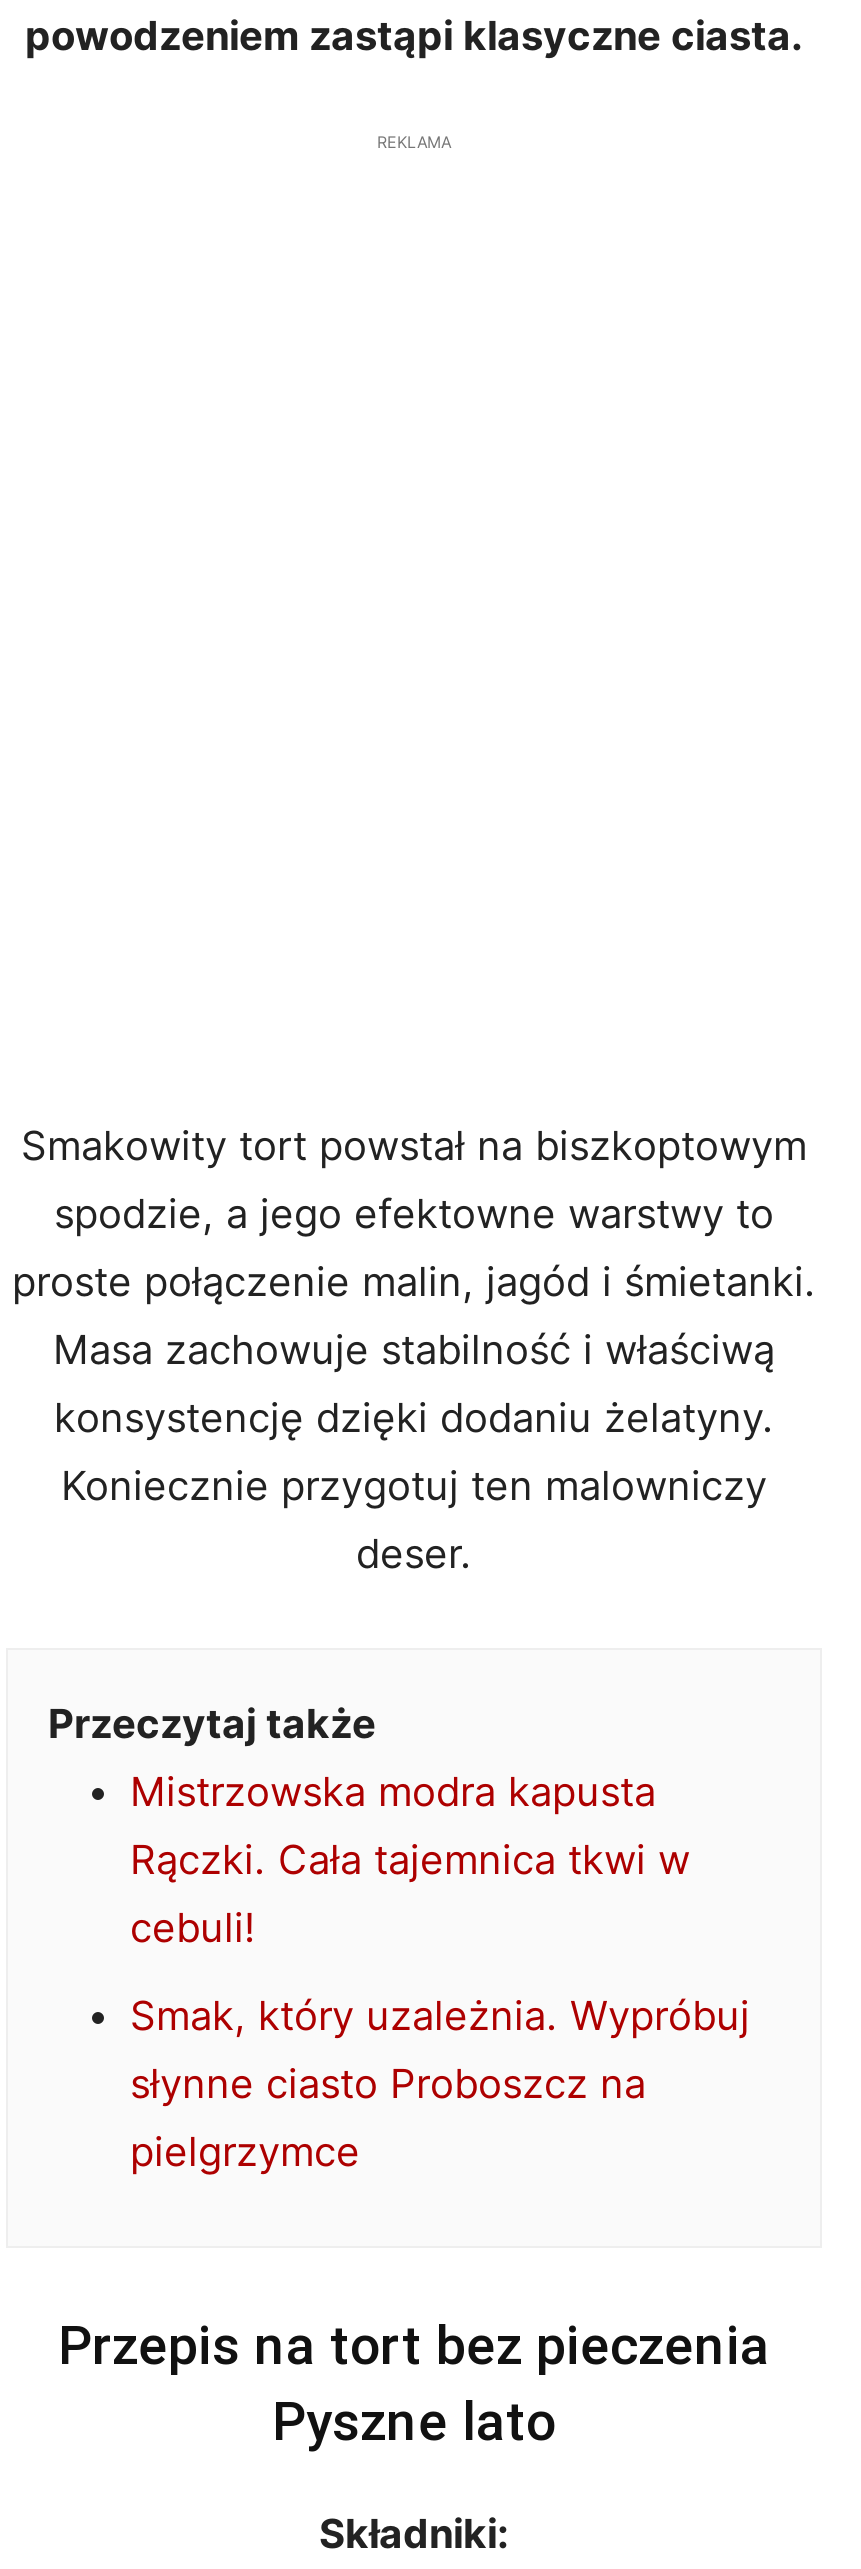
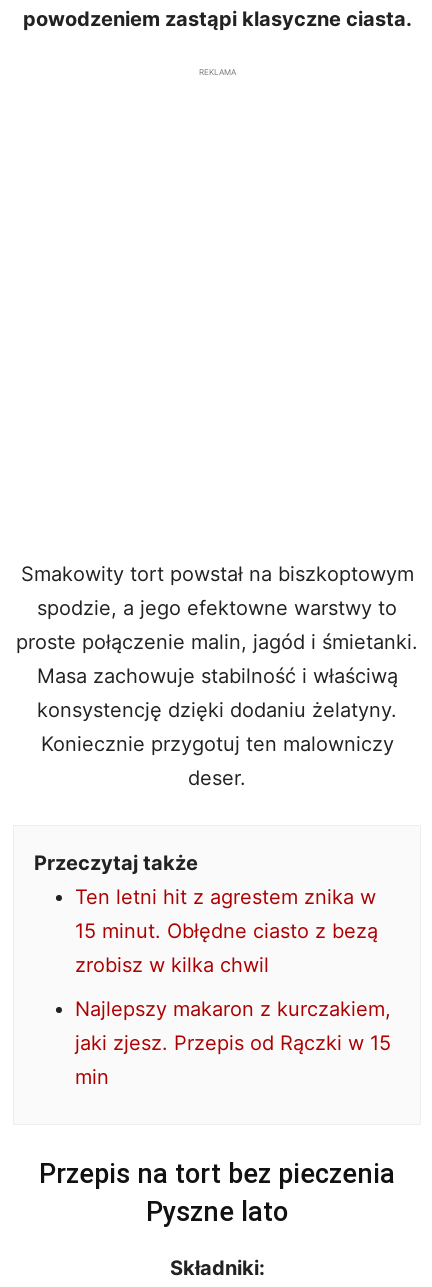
[130,1768,690,1952] Mistrzowska modra kapusta | Rączki. Cała tajemnica tkwi w | cebuli! -> [75,885,378,977] Ten letni hit z agrestem znika w | 15 minut. Obłędne ciasto z bezą | zrobisz w kilka chwil
[130,1992,750,2176] Smak, który uzależnia. Wypróbuj | słynne ciasto Proboszcz na | pielgrzymce -> [75,997,391,1089] Najlepszy makaron z kurczakiem, | jaki zjesz. Przepis od Rączki w 15 | min

